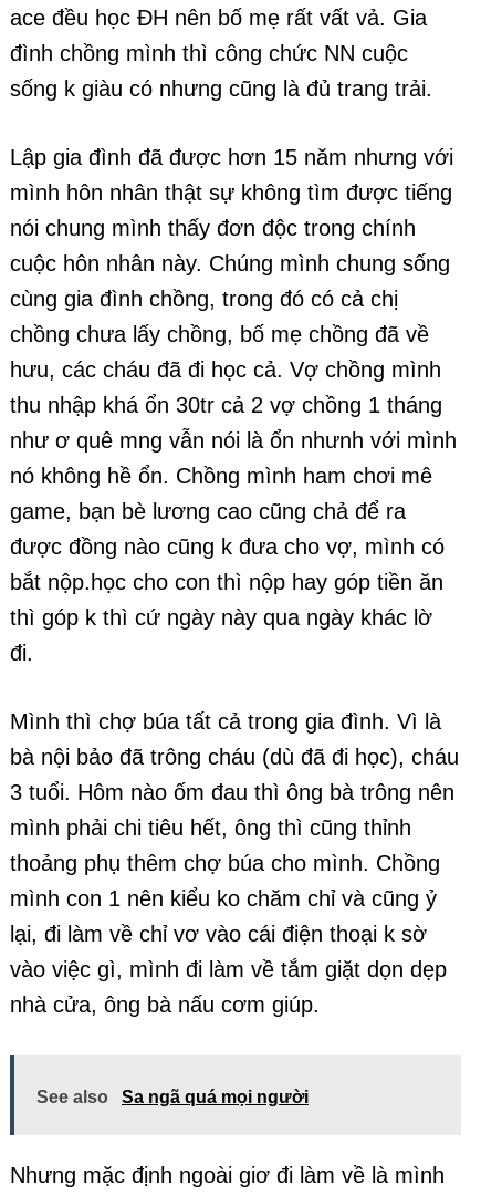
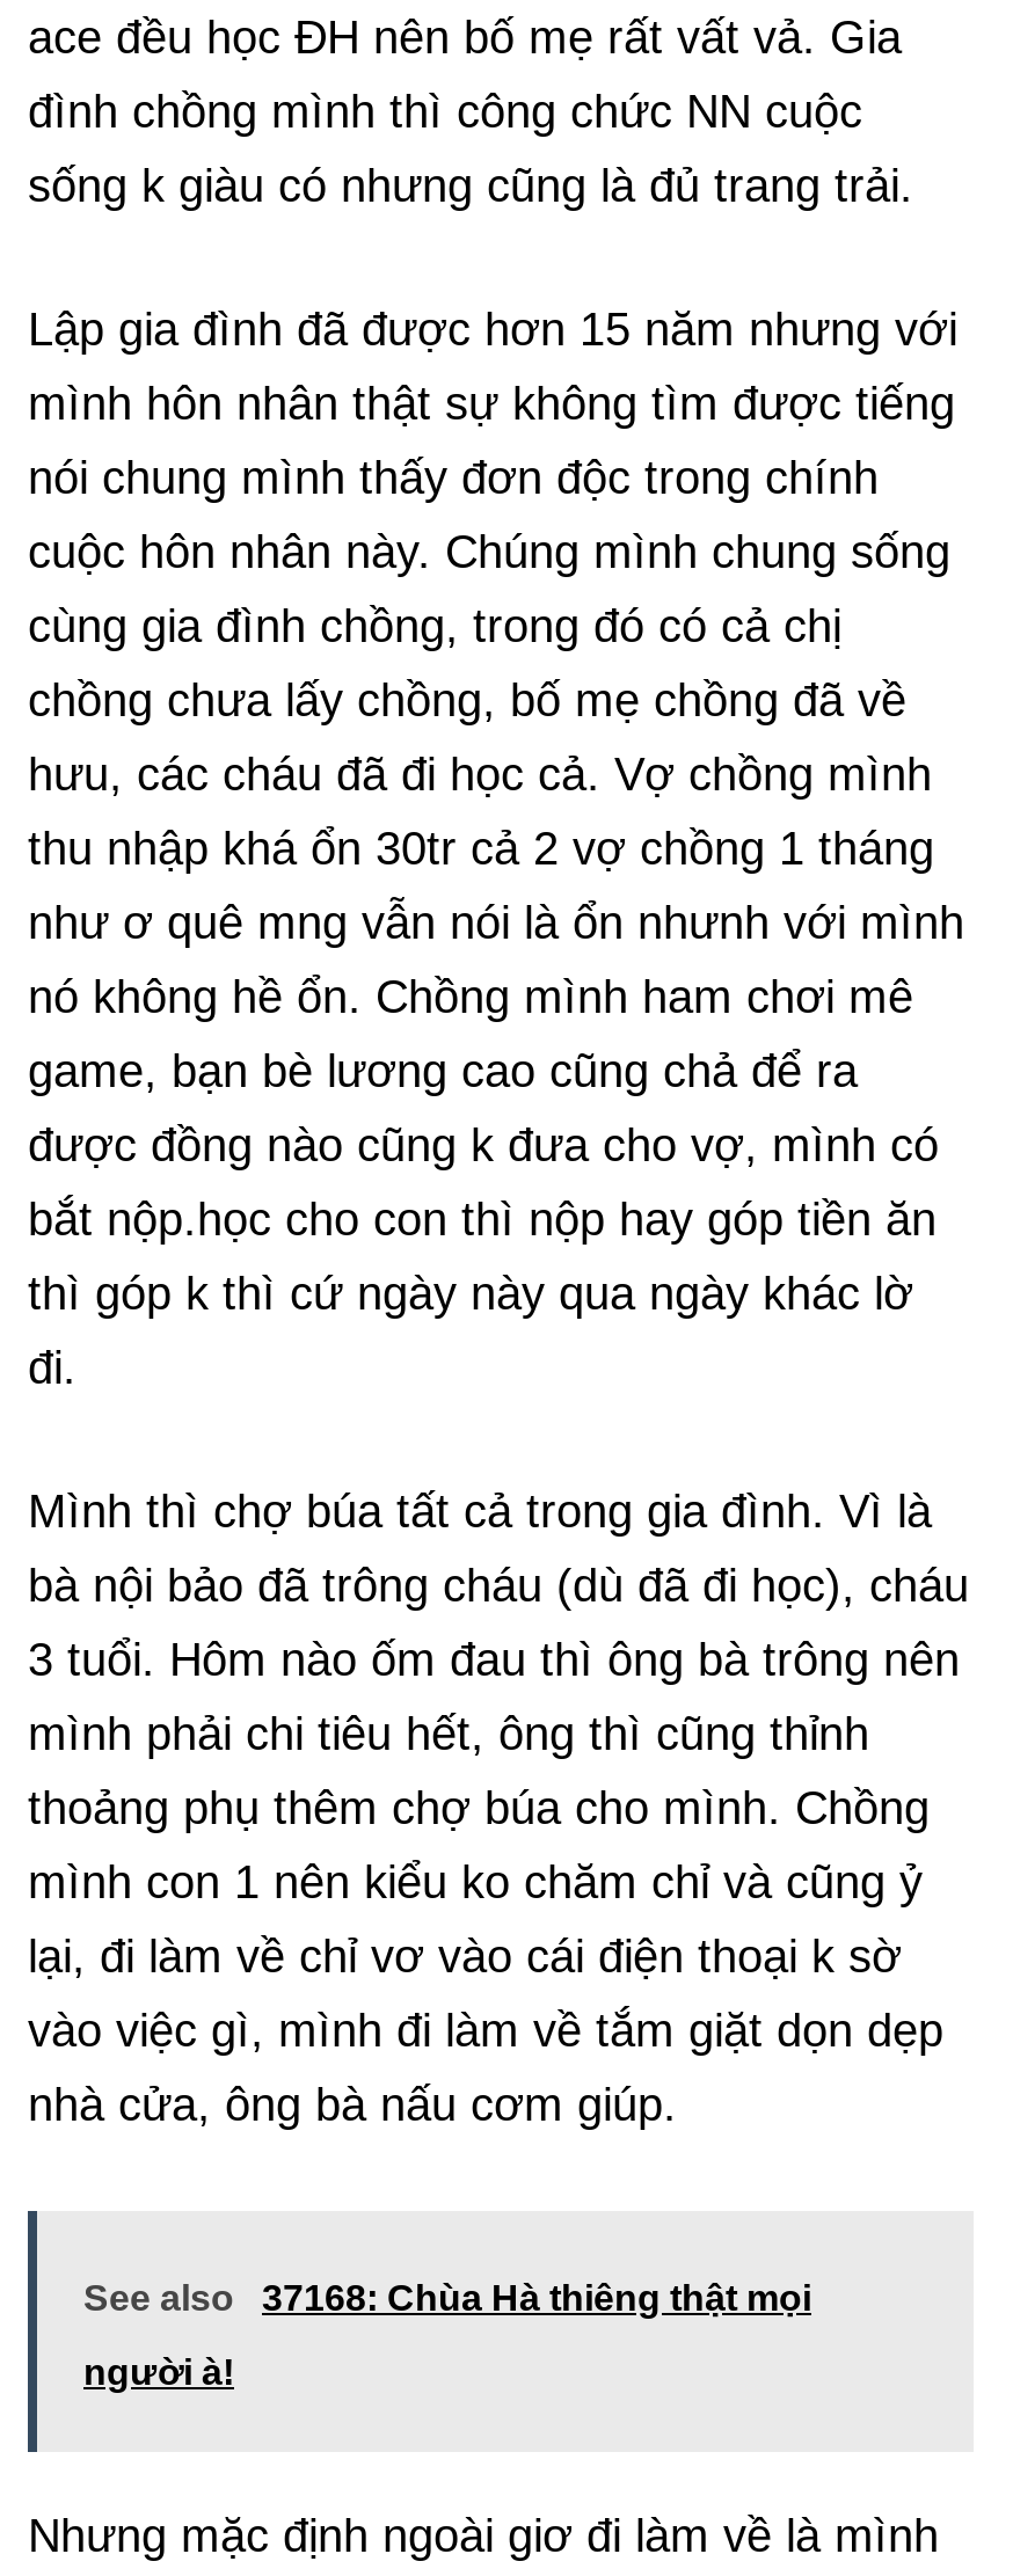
[122,1088,309,1106] Sa ngã quá mọi người -> [83,2278,811,2392] 37168: Chùa Hà thiêng thật mọi | người à!

